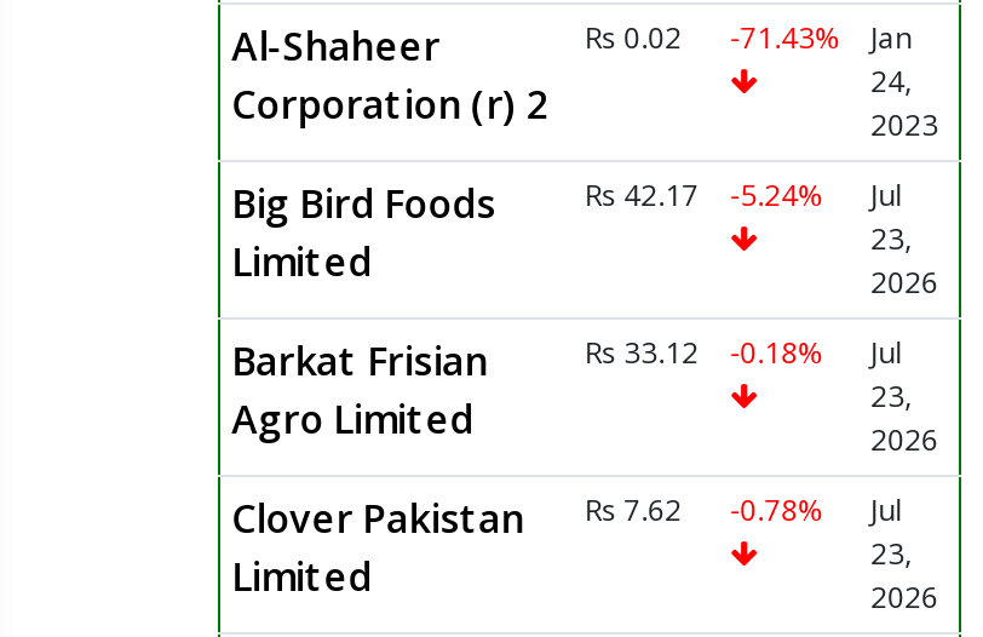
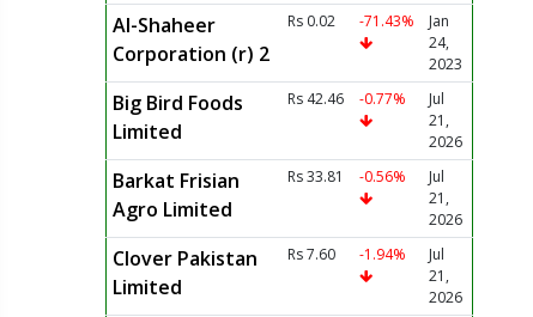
[585,174,699,216] Rs 42.17 -> [287,89,343,109] Rs 42.46
[730,174,825,216] -5.24% -> [359,89,406,109] -0.77%
[871,218,912,259] 23, -> [428,110,449,130] 21,
[585,332,699,373] Rs 33.12 -> [287,166,343,187] Rs 33.81
[730,332,825,373] -0.18% -> [359,166,406,187] -0.56%
[871,375,912,417] 23, -> [428,188,449,208] 21,
[585,489,682,530] Rs 7.62 -> [287,244,335,264] Rs 7.60
[730,489,825,530] -0.78% -> [359,244,406,264] -1.94%
[871,533,912,574] 23, -> [428,266,449,286] 21,

